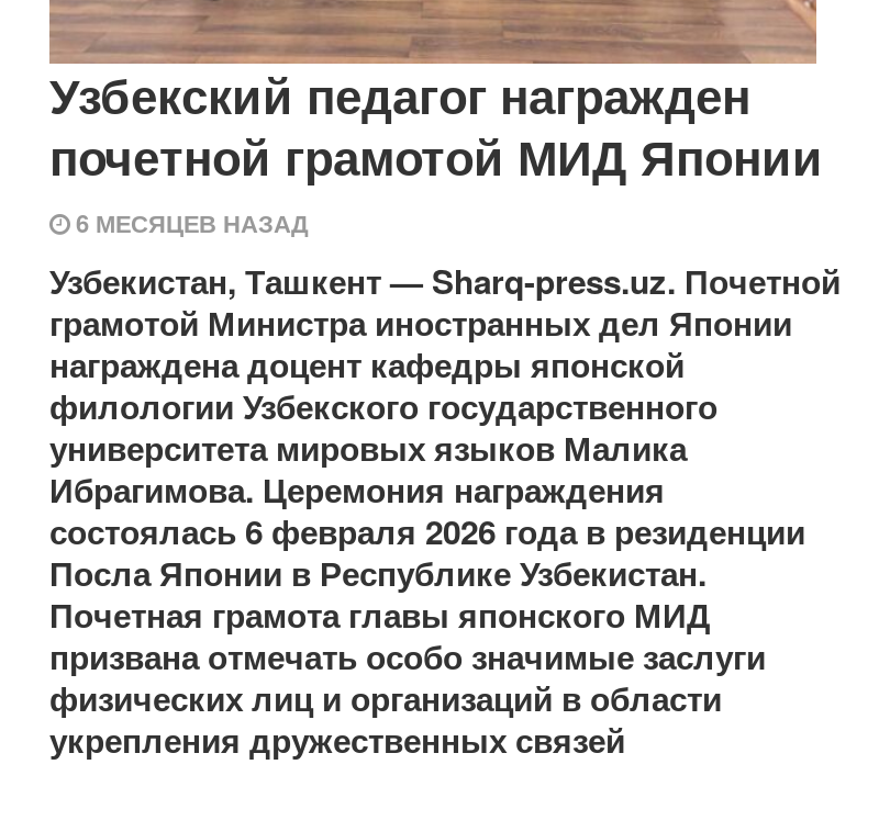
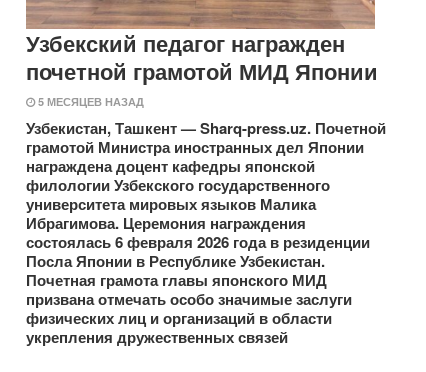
[69,206,309,239] 6 МЕСЯЦЕВ НАЗАД -> [35,94,144,109] 5 МЕСЯЦЕВ НАЗАД

